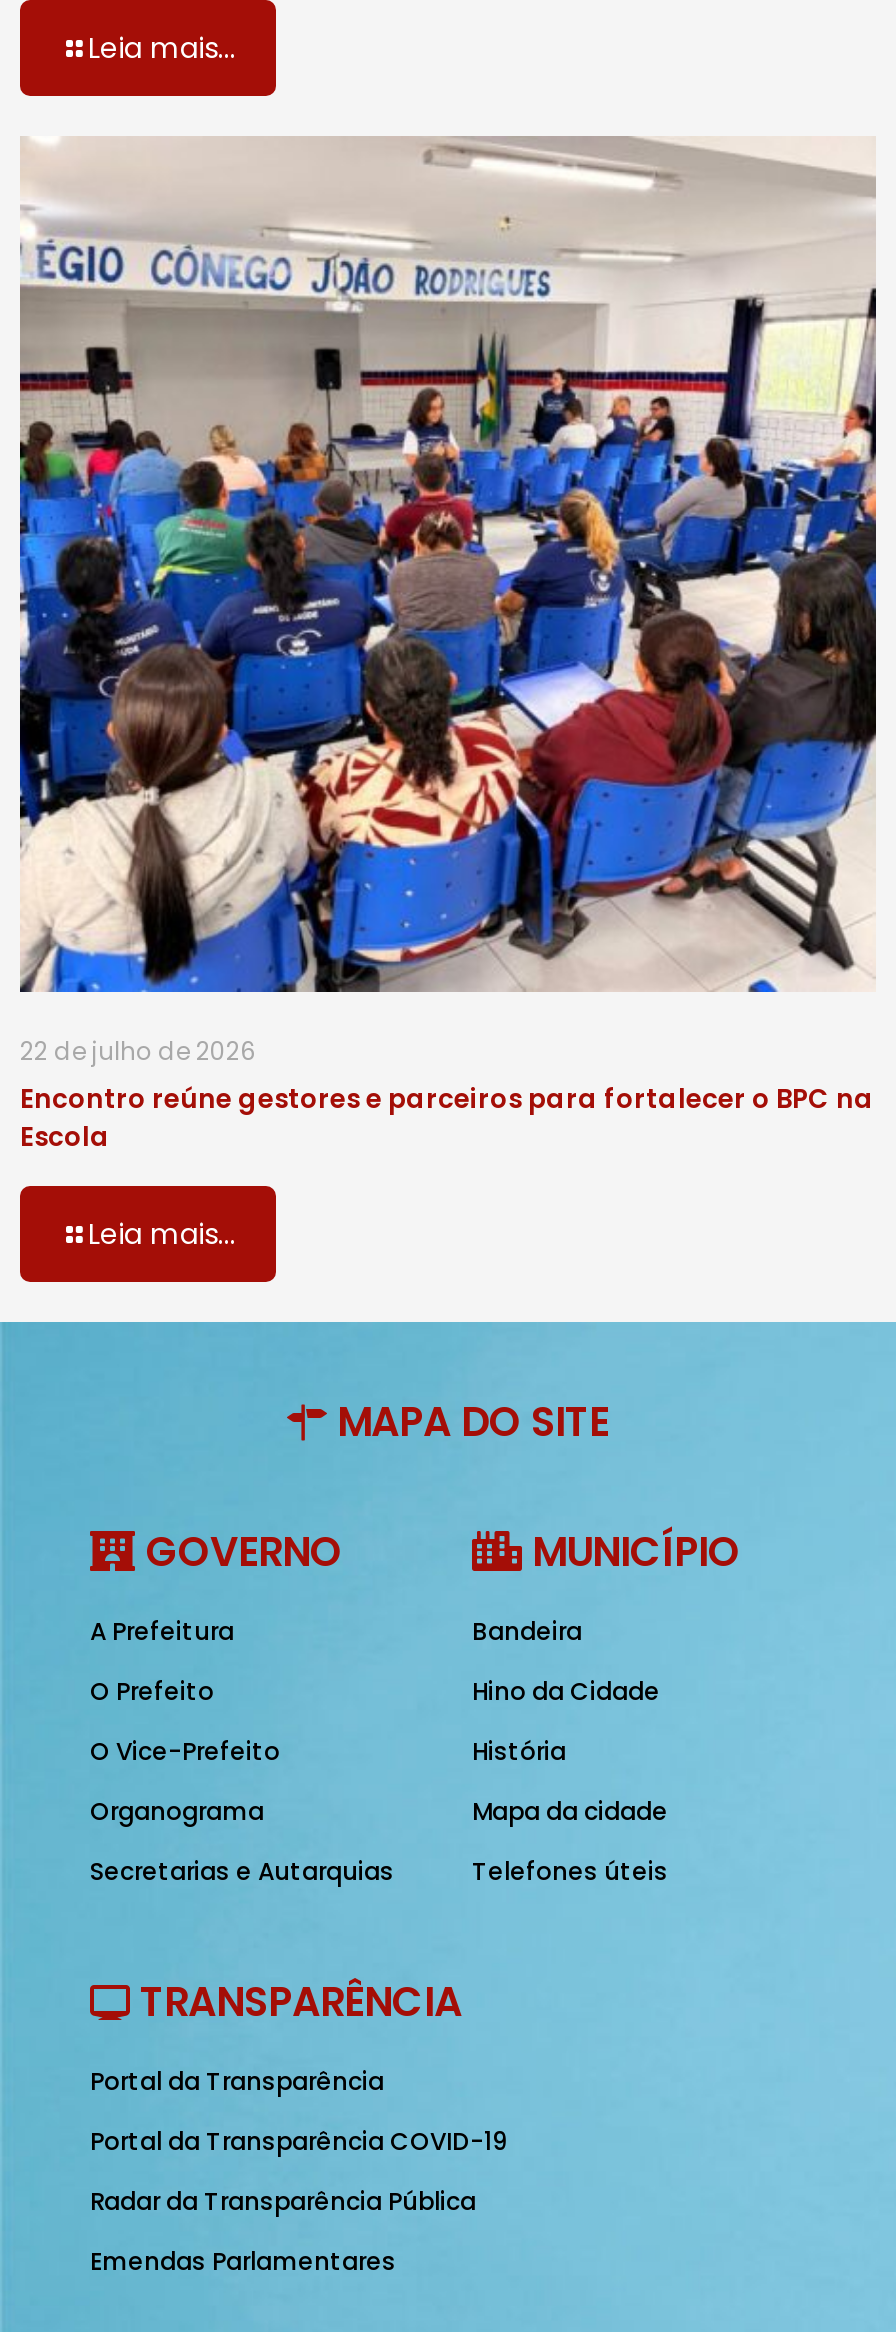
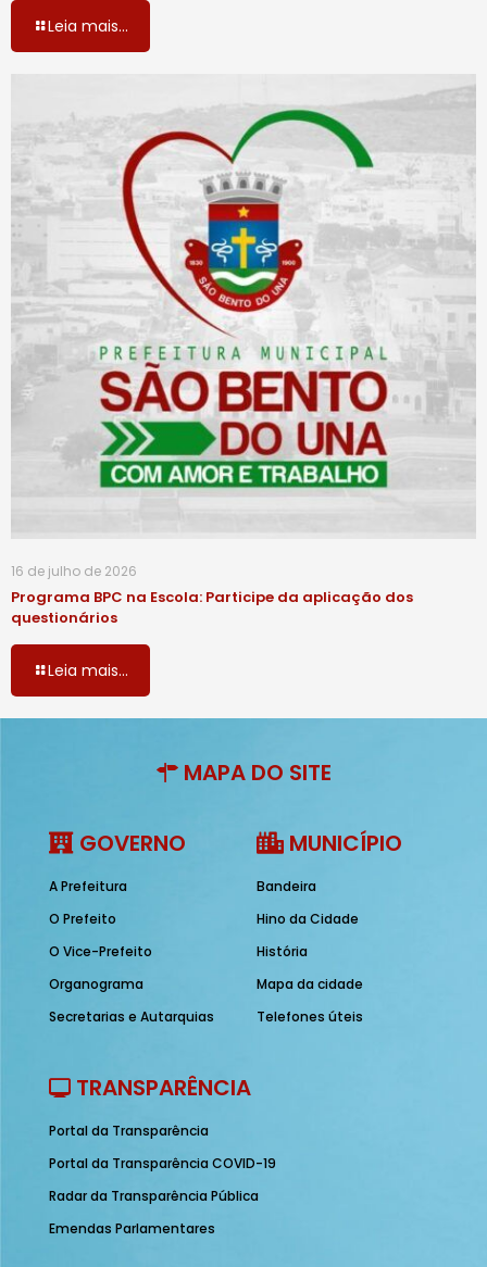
[18,136,878,1157] [image] | 22 de julho de 2026 | Encontro reúne gestores e parceiros para fortalecer o BPC na | Escola -> [11,75,476,629] [image] | 16 de julho de 2026 | Programa BPC na Escola: Participe da aplicação dos | questionários

